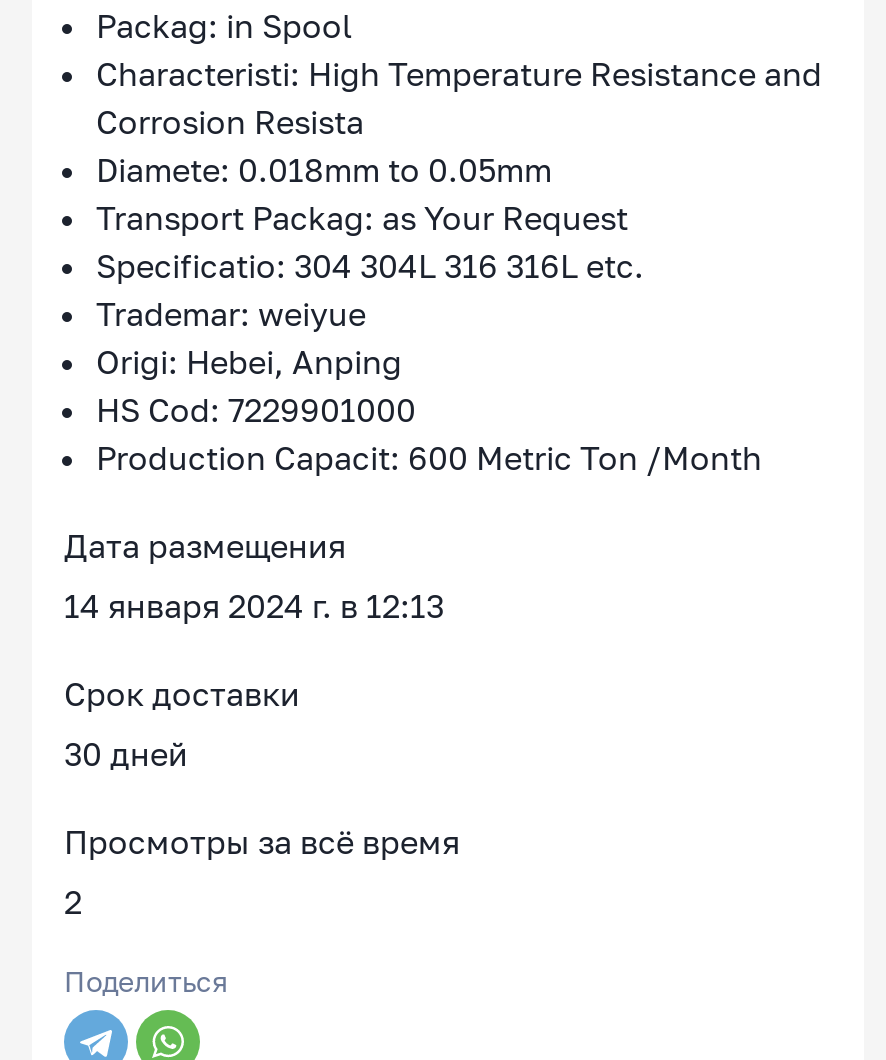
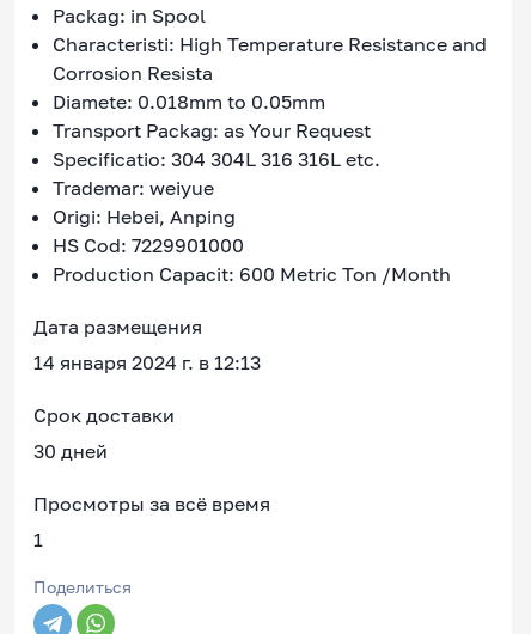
[64,882,82,922] 2 -> [33,528,43,551] 1

